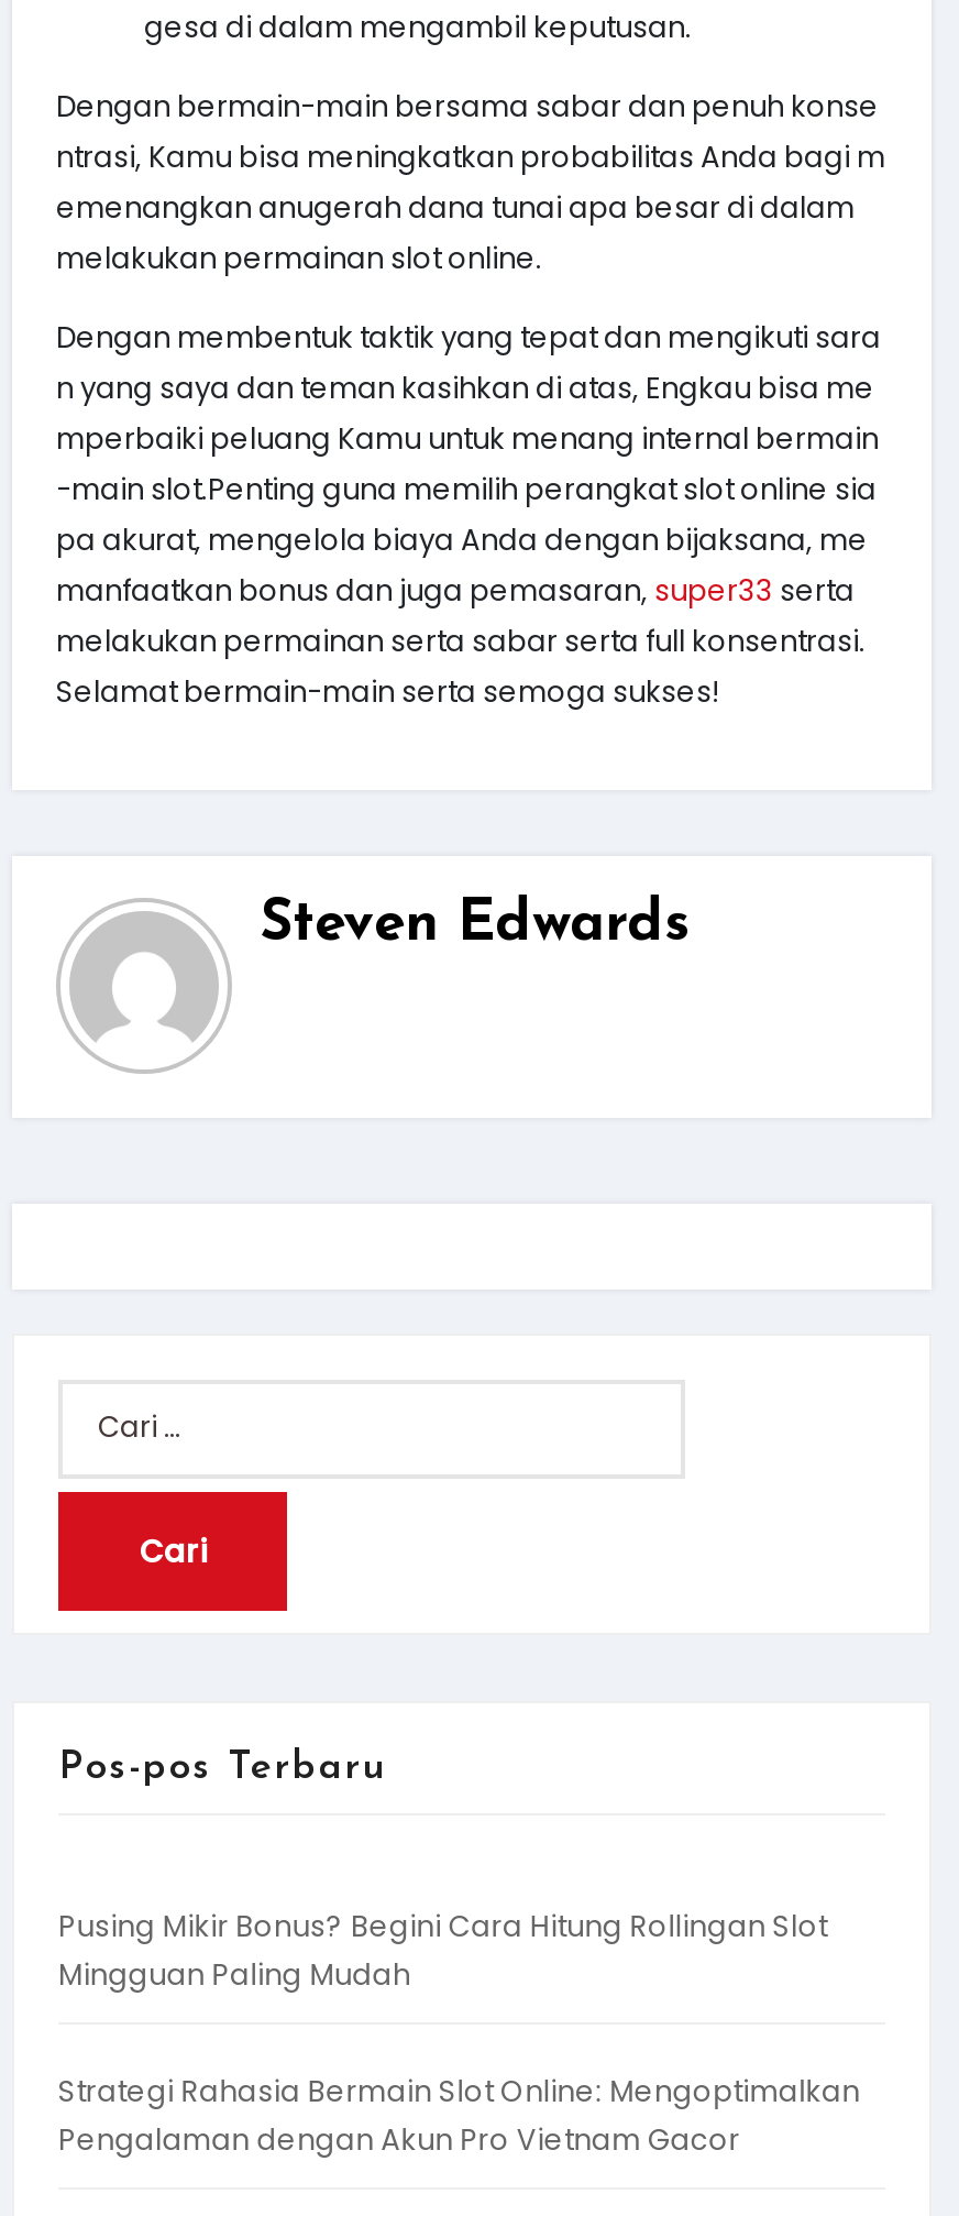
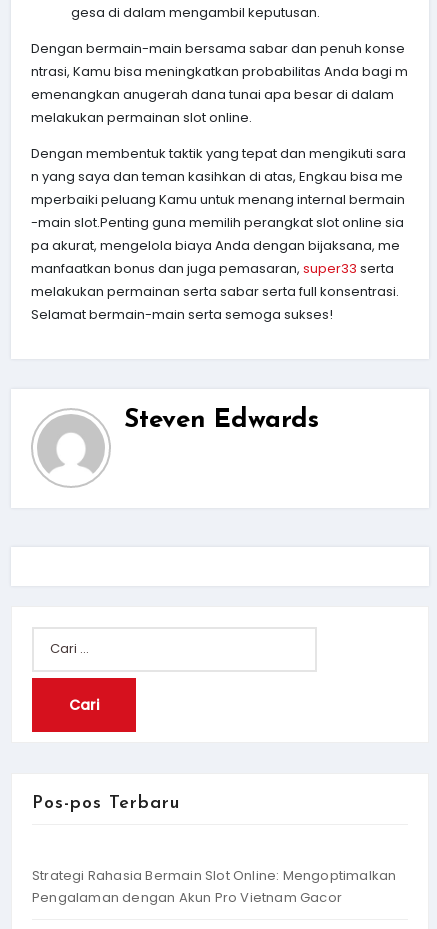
[58,1906,827,1996] Pusing Mikir Bonus? Begini Cara Hitung Rollingan Slot | Mingguan Paling Mudah -> none

